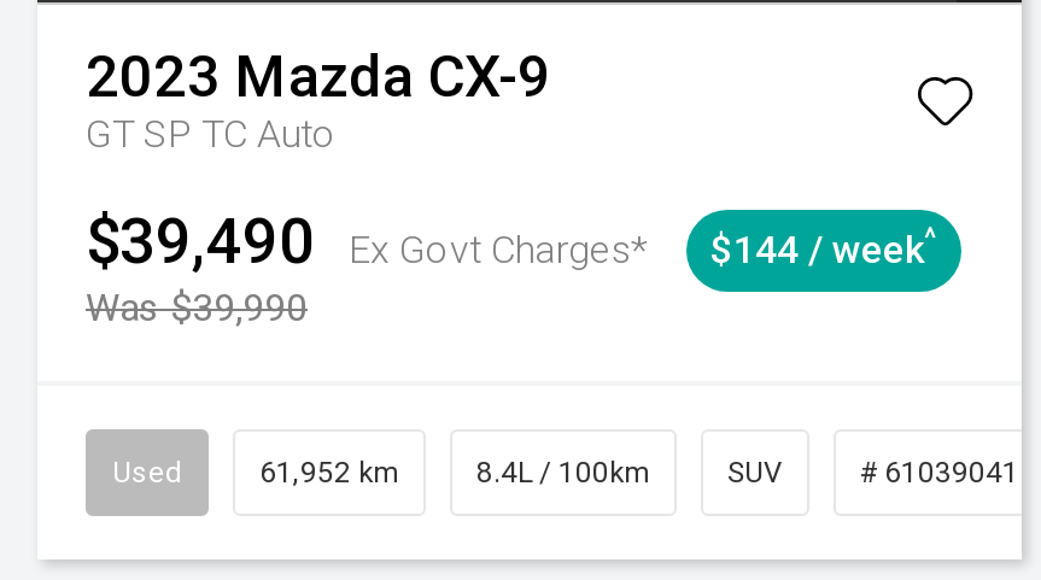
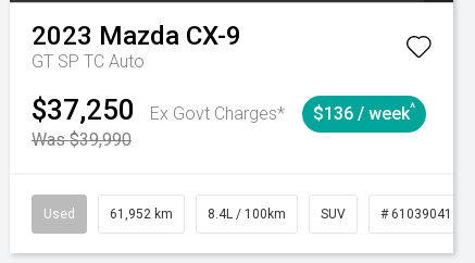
[86,205,315,277] $39,490 -> [32,93,135,126] $37,250
[709,222,936,273] $144 / week^ -> [312,101,415,124] $136 / week^

